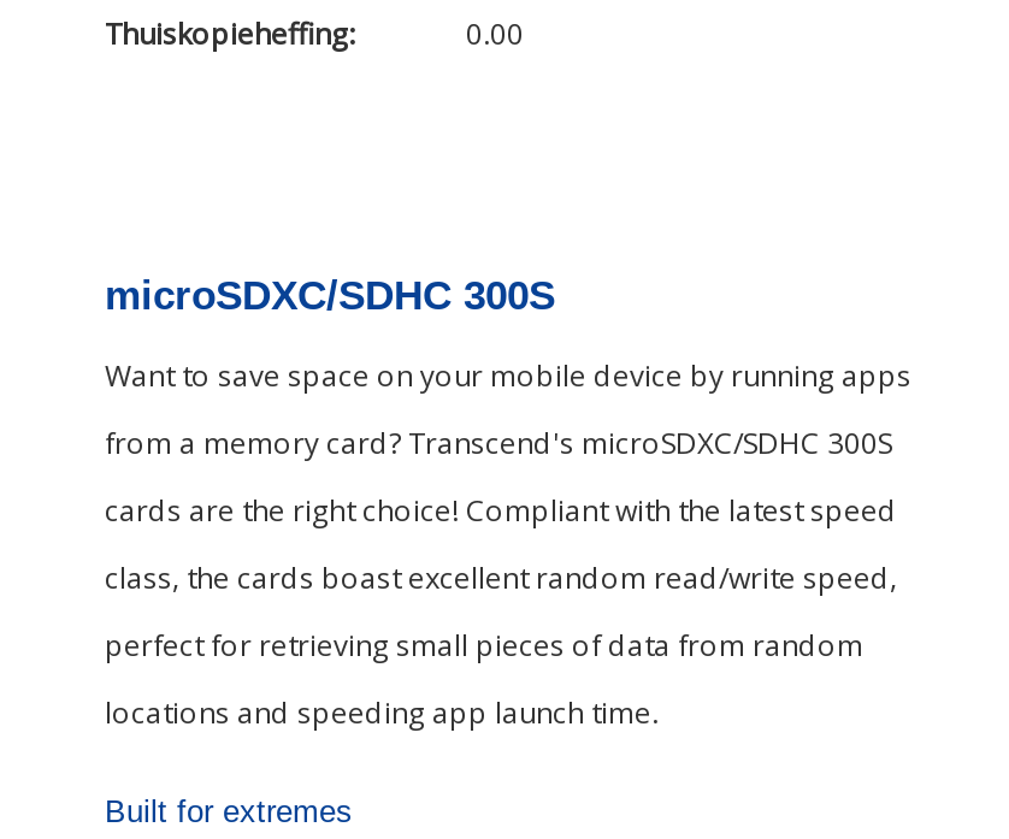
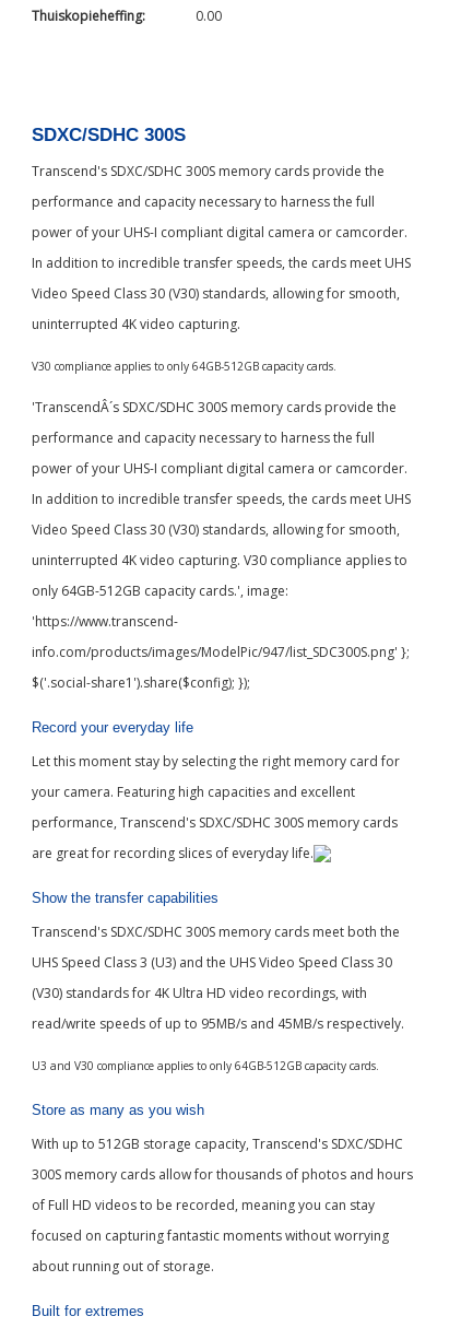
[105,273,911,732] microSDXC/SDHC 300S | Want to save space on your mobile device by running apps | from a memory card? Transcend's microSDXC/SDHC 300S | cards are the right choice! Compliant with the latest speed | class, the cards boast excellent random read/write speed, | perfect for retrieving small pieces of data from random | locations and speeding app launch time. -> [32,124,413,1275] SDXC/SDHC 300S | Transcend's SDXC/SDHC 300S memory cards provide the | performance and capacity necessary to harness the full | power of your UHS-I compliant digital camera or camcorder. | In addition to incredible transfer speeds, the cards meet UHS | Video Speed Class 30 (V30) standards, allowing for smooth, | uninterrupted 4K video capturing. | V30 compliance applies to only 64GB-512GB capacity cards. | 'TranscendÂ´s SDXC/SDHC 300S memory cards provide the | performance and capacity necessary to harness the full | power of your UHS-I compliant digital camera or camcorder. | In addition to incredible transfer speeds, the cards meet UHS | Video Speed Class 30 (V30) standards, allowing for smooth, | uninterrupted 4K video capturing. V30 compliance applies to | only 64GB-512GB capacity cards.', image: | 'https://www.transcend- | info.com/products/images/ModelPic/947/list_SDC300S.png' }; | $('.social-share1').share($config); }); | Record your everyday life | Let this moment stay by selecting the right memory card for | your camera. Featuring high capacities and excellent | performance, Transcend's SDXC/SDHC 300S memory cards | are great for recording slices of everyday life. | Show the transfer capabilities | Transcend's SDXC/SDHC 300S memory cards meet both the | UHS Speed Class 3 (U3) and the UHS Video Speed Class 30 | (V30) standards for 4K Ultra HD video recordings, with | read/write speeds of up to 95MB/s and 45MB/s respectively. | U3 and V30 compliance applies to only 64GB-512GB capacity cards. | Store as many as you wish | With up to 512GB storage capacity, Transcend's SDXC/SDHC | 300S memory cards allow for thousands of photos and hours | of Full HD videos to be recorded, meaning you can stay | focused on capturing fantastic moments without worrying | about running out of storage.

